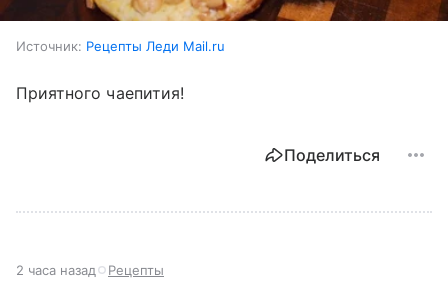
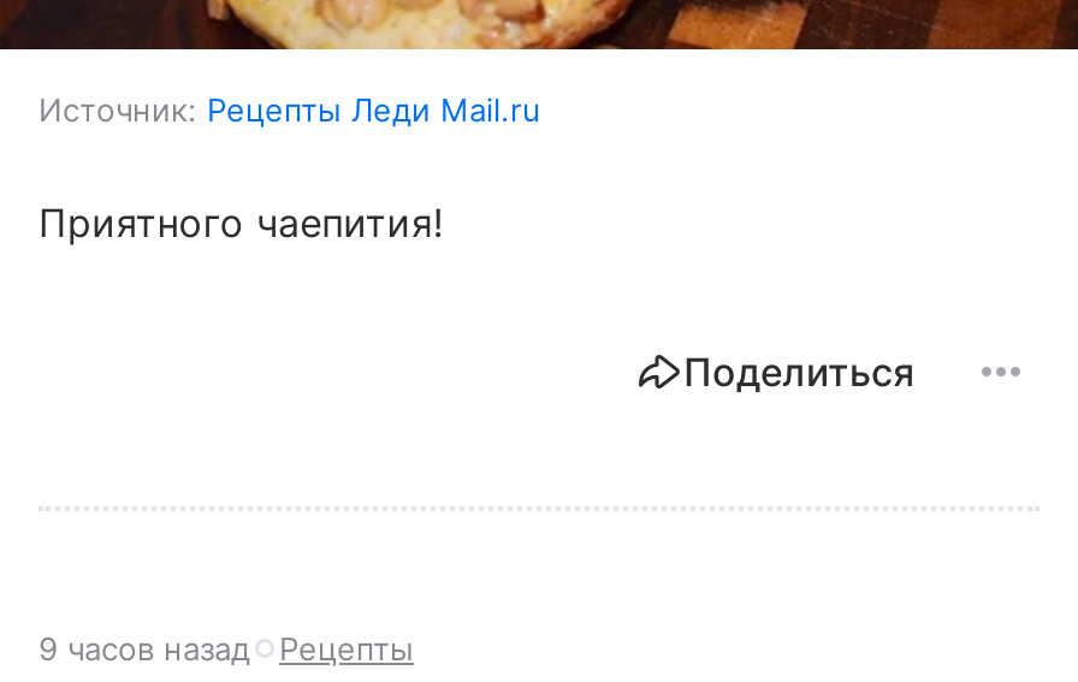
[16,262,164,278] 2 часа назад Рецепты -> [38,630,414,669] 9 часов назад Рецепты

